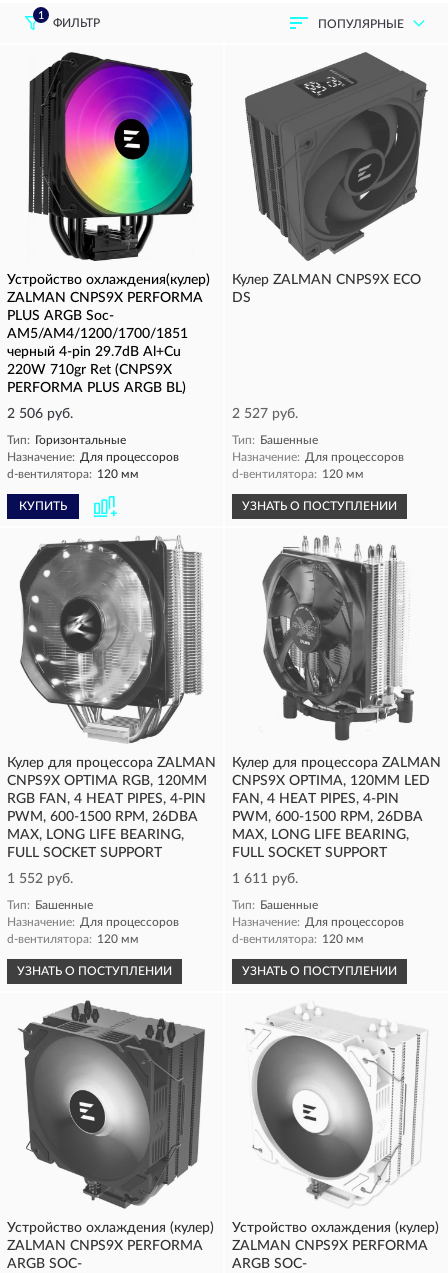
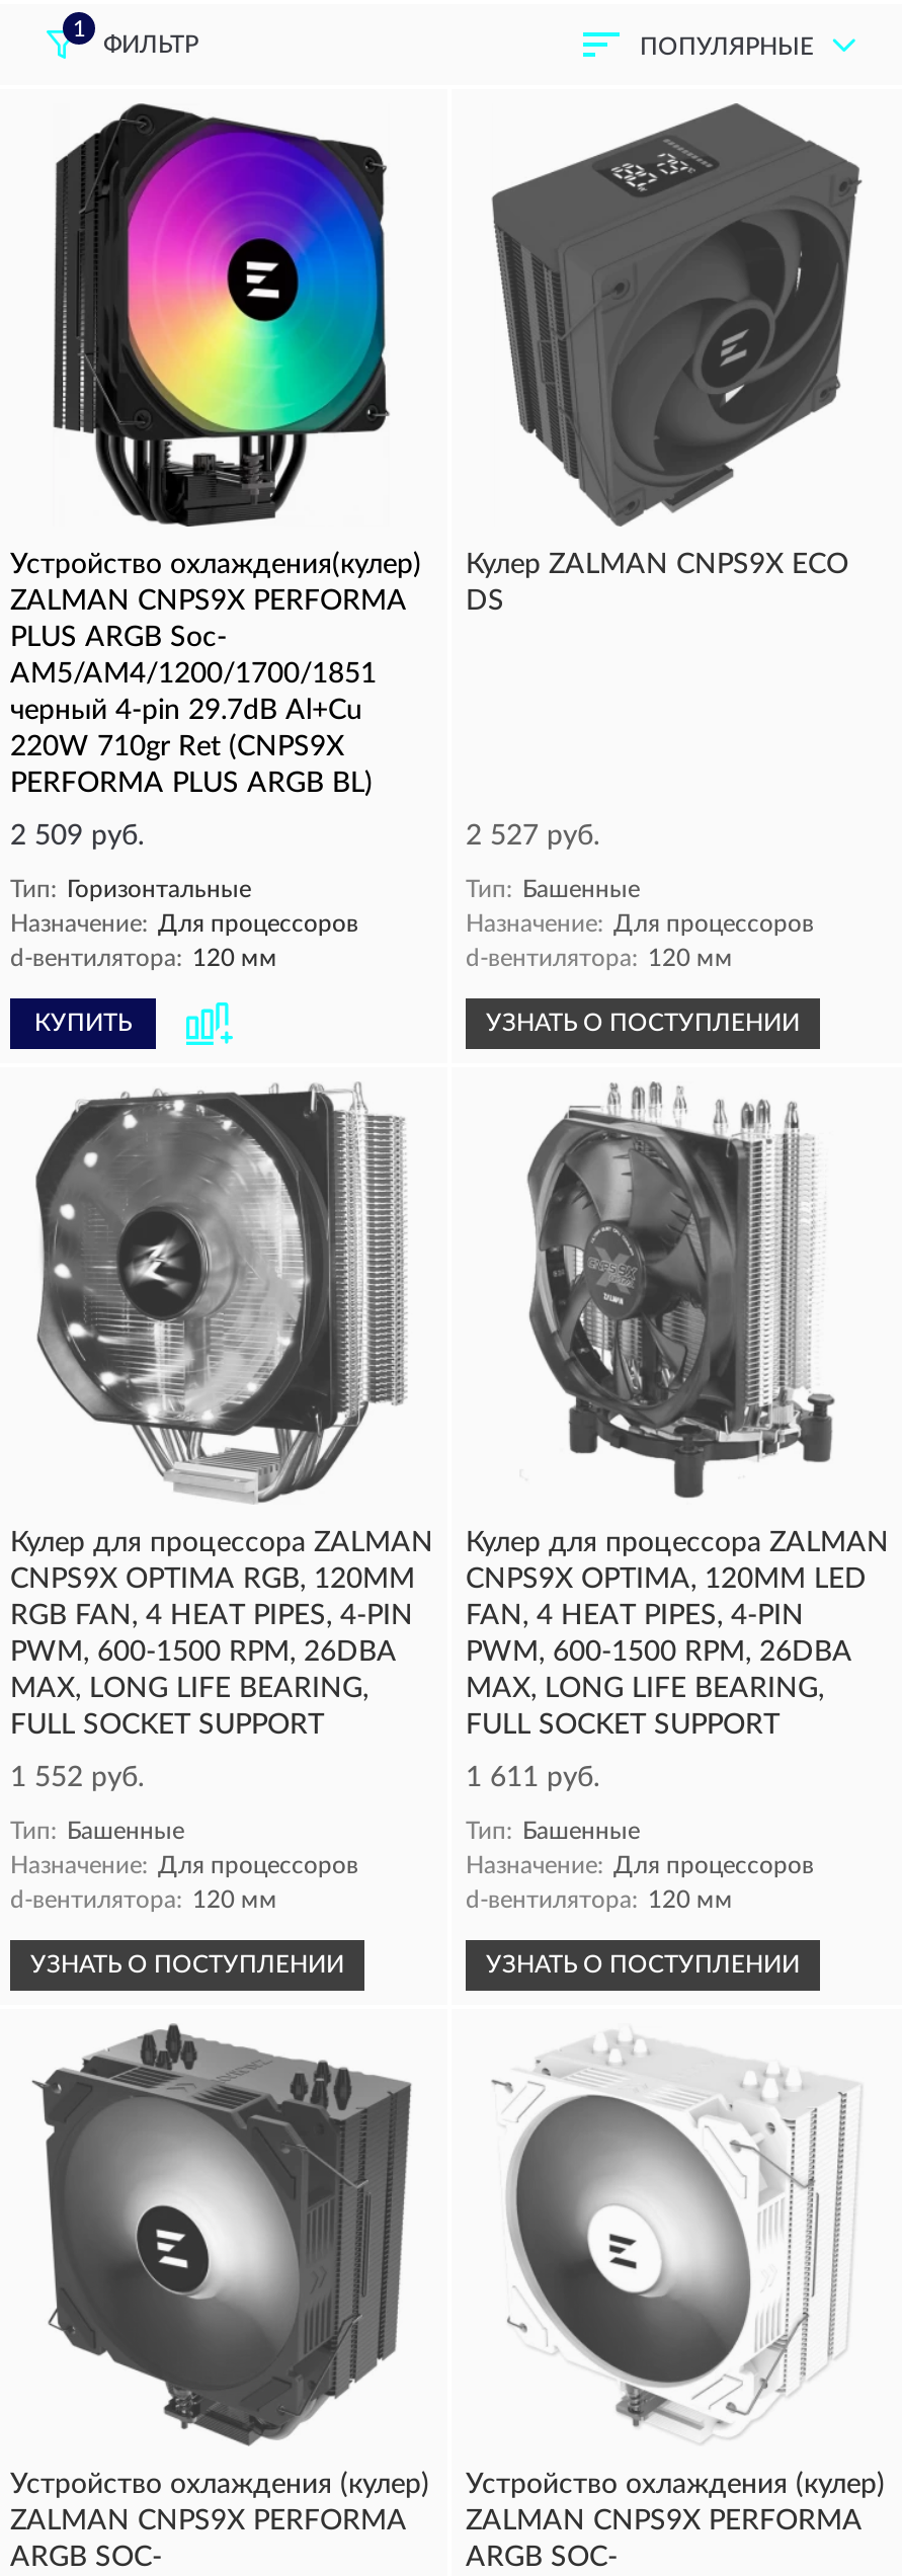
[7,407,73,421] 2 506 руб. -> [10,822,144,851] 2 509 руб.

